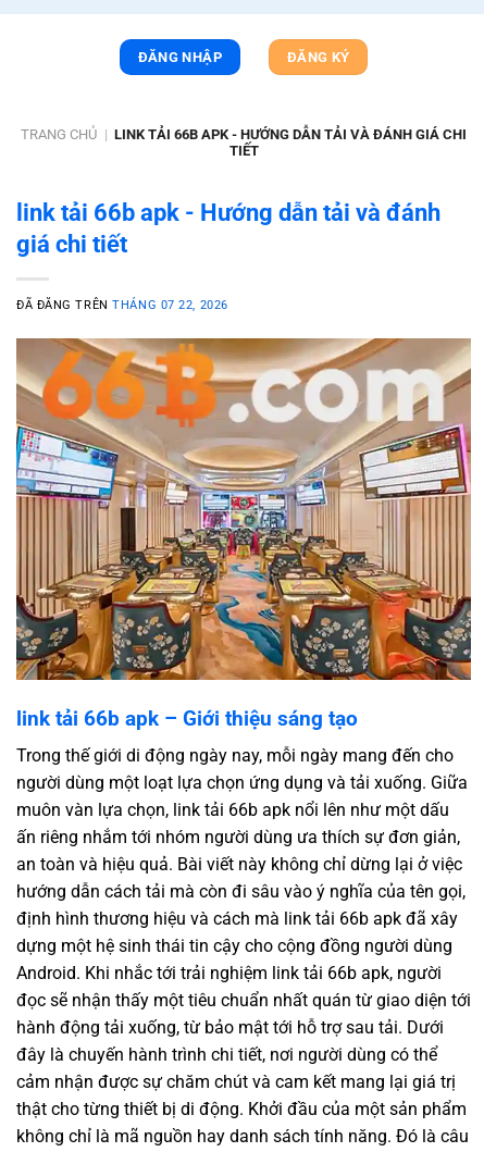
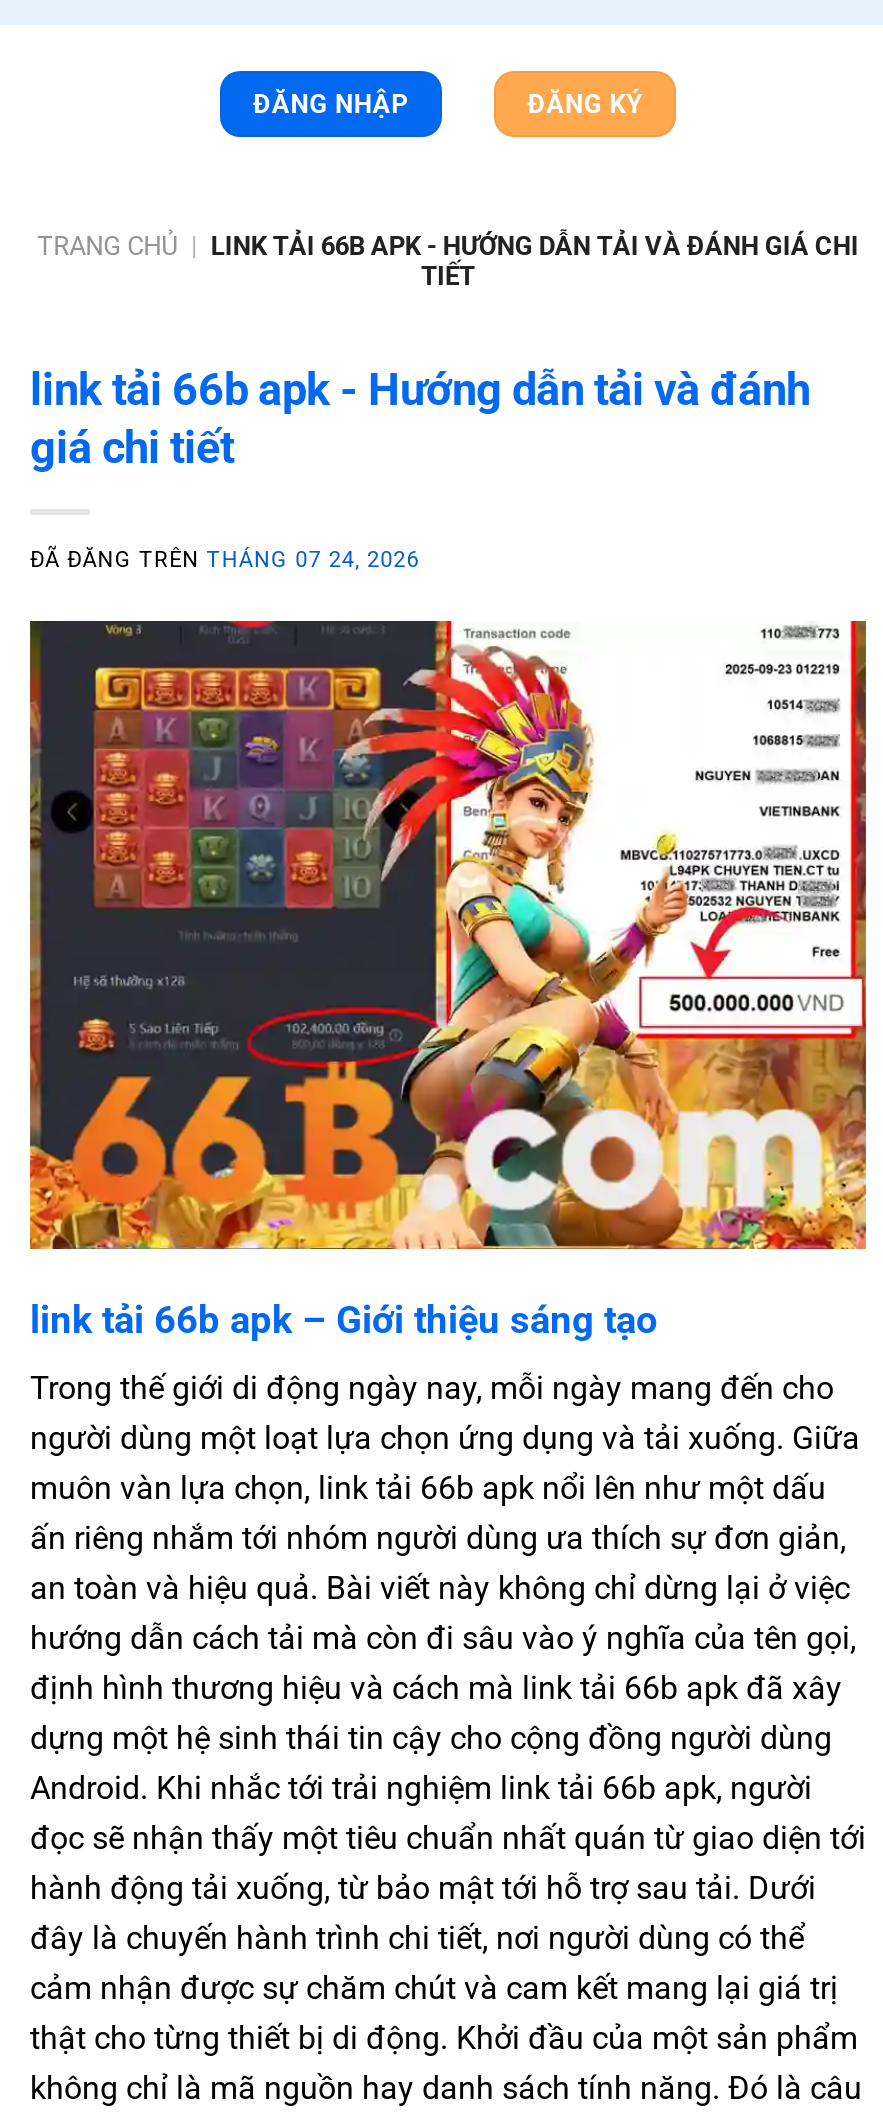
[16,298,228,312] ĐÃ ĐĂNG TRÊN THÁNG 07 22, 2026 -> [30,547,420,573] ĐÃ ĐĂNG TRÊN THÁNG 07 24, 2026
[15,337,472,681] [image] -> [28,619,868,1251] [image]

